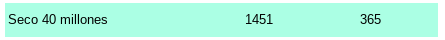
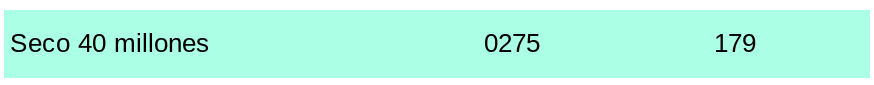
[245,12,273,27] 1451 -> [484,28,540,58] 0275
[360,12,381,27] 365 -> [714,28,756,58] 179

